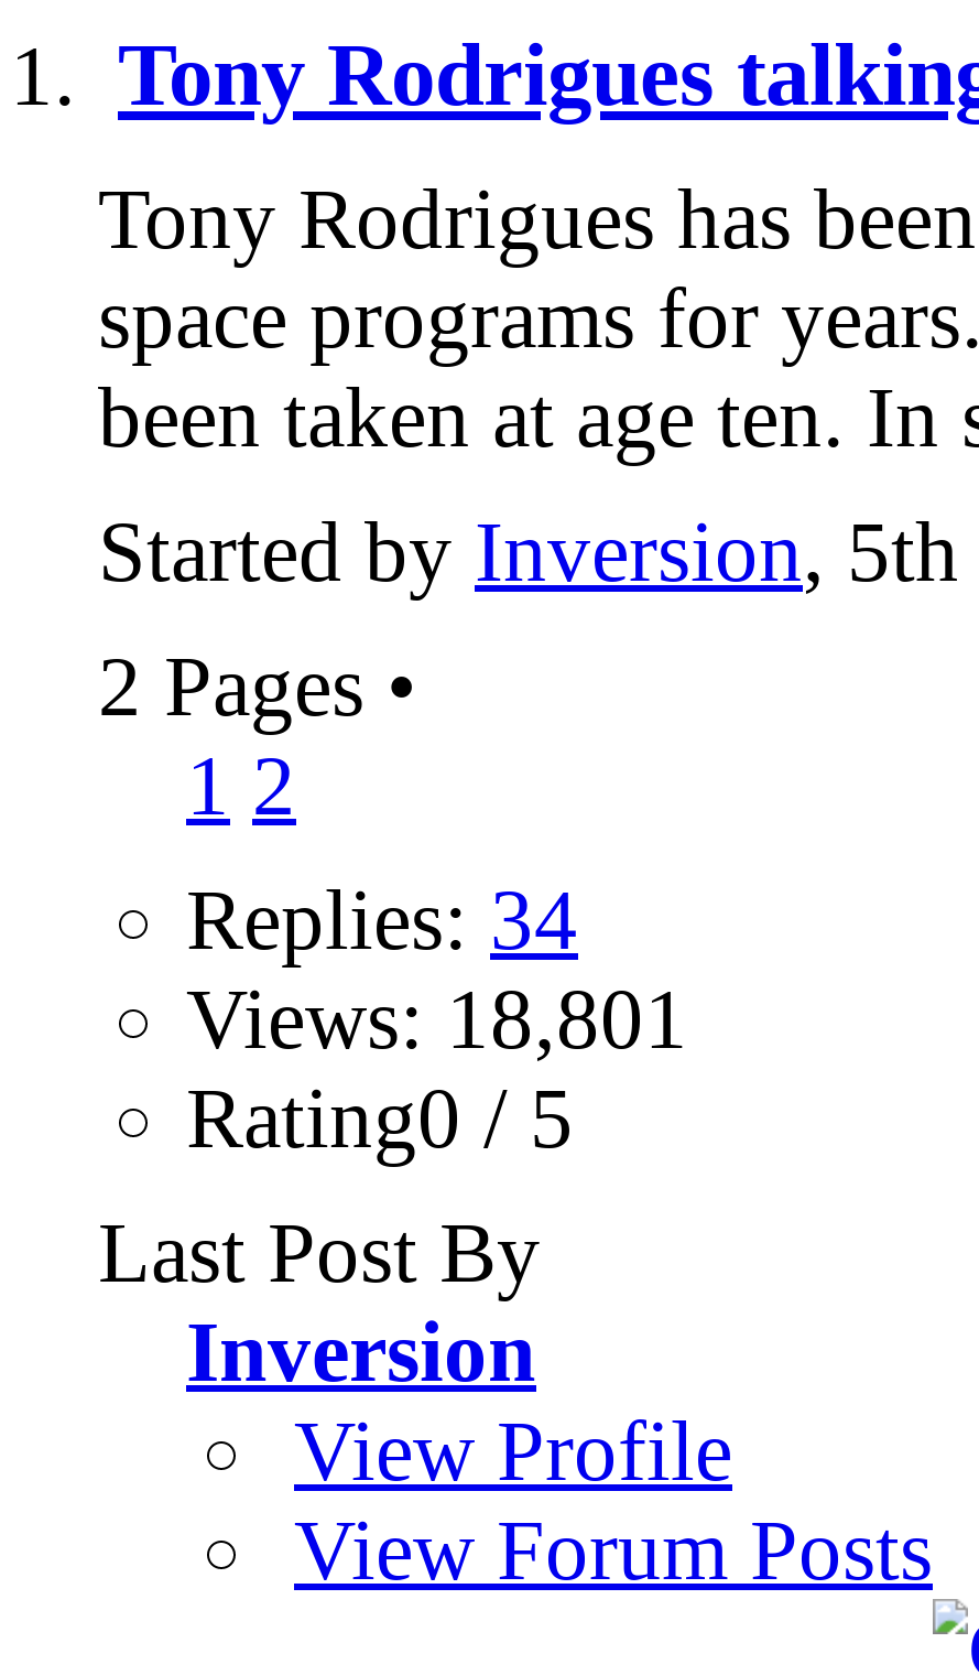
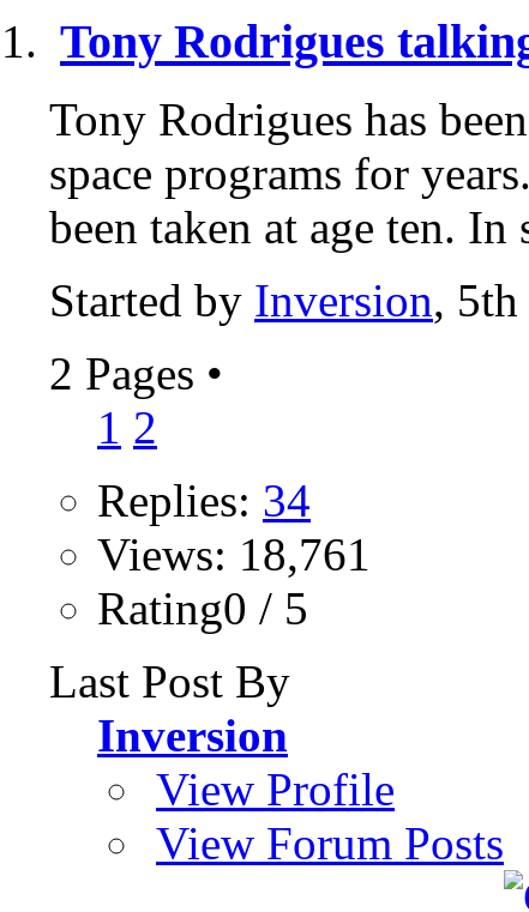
[186,970,688,1065] Views: 18,801 -> [97,528,371,580] Views: 18,761

